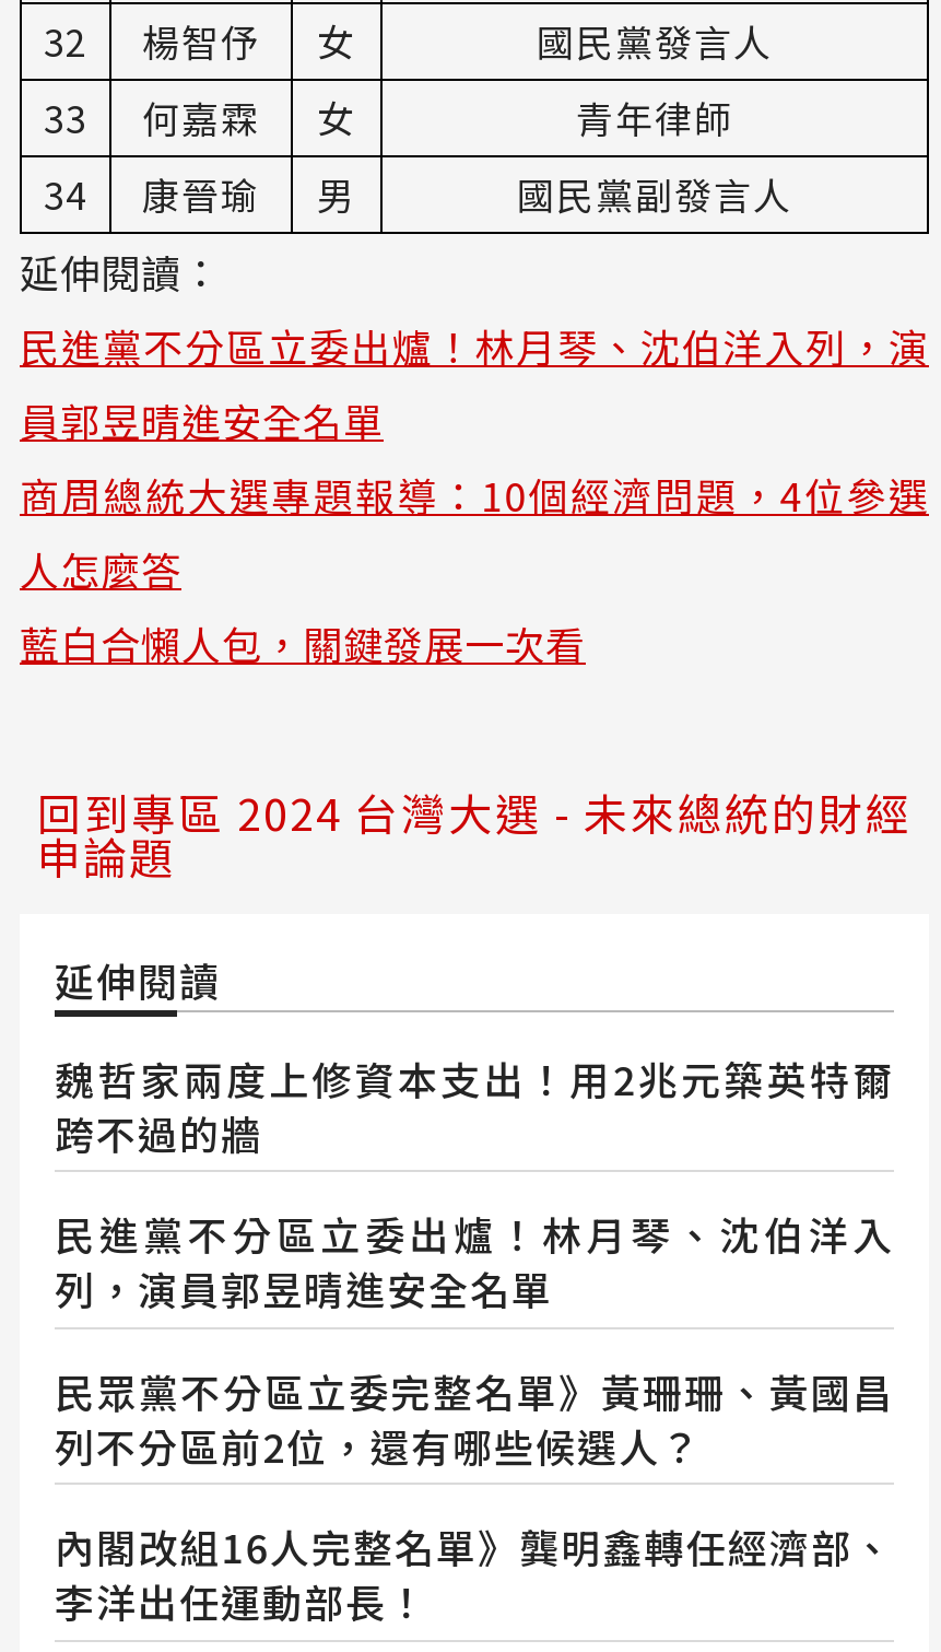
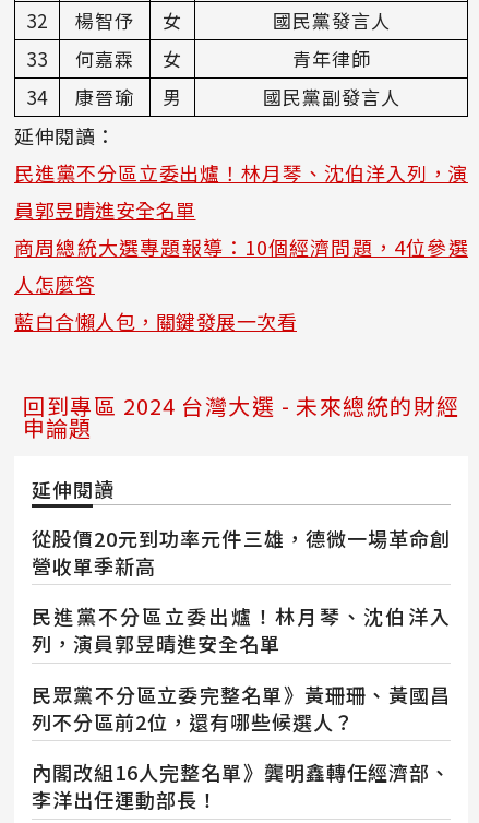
[55,1049,894,1161] 魏哲家兩度上修資本支出！用2兆元築英特爾 | 跨不過的牆 -> [32,524,451,579] 從股價20元到功率元件三雄，德微一場革命創 | 營收單季新高

